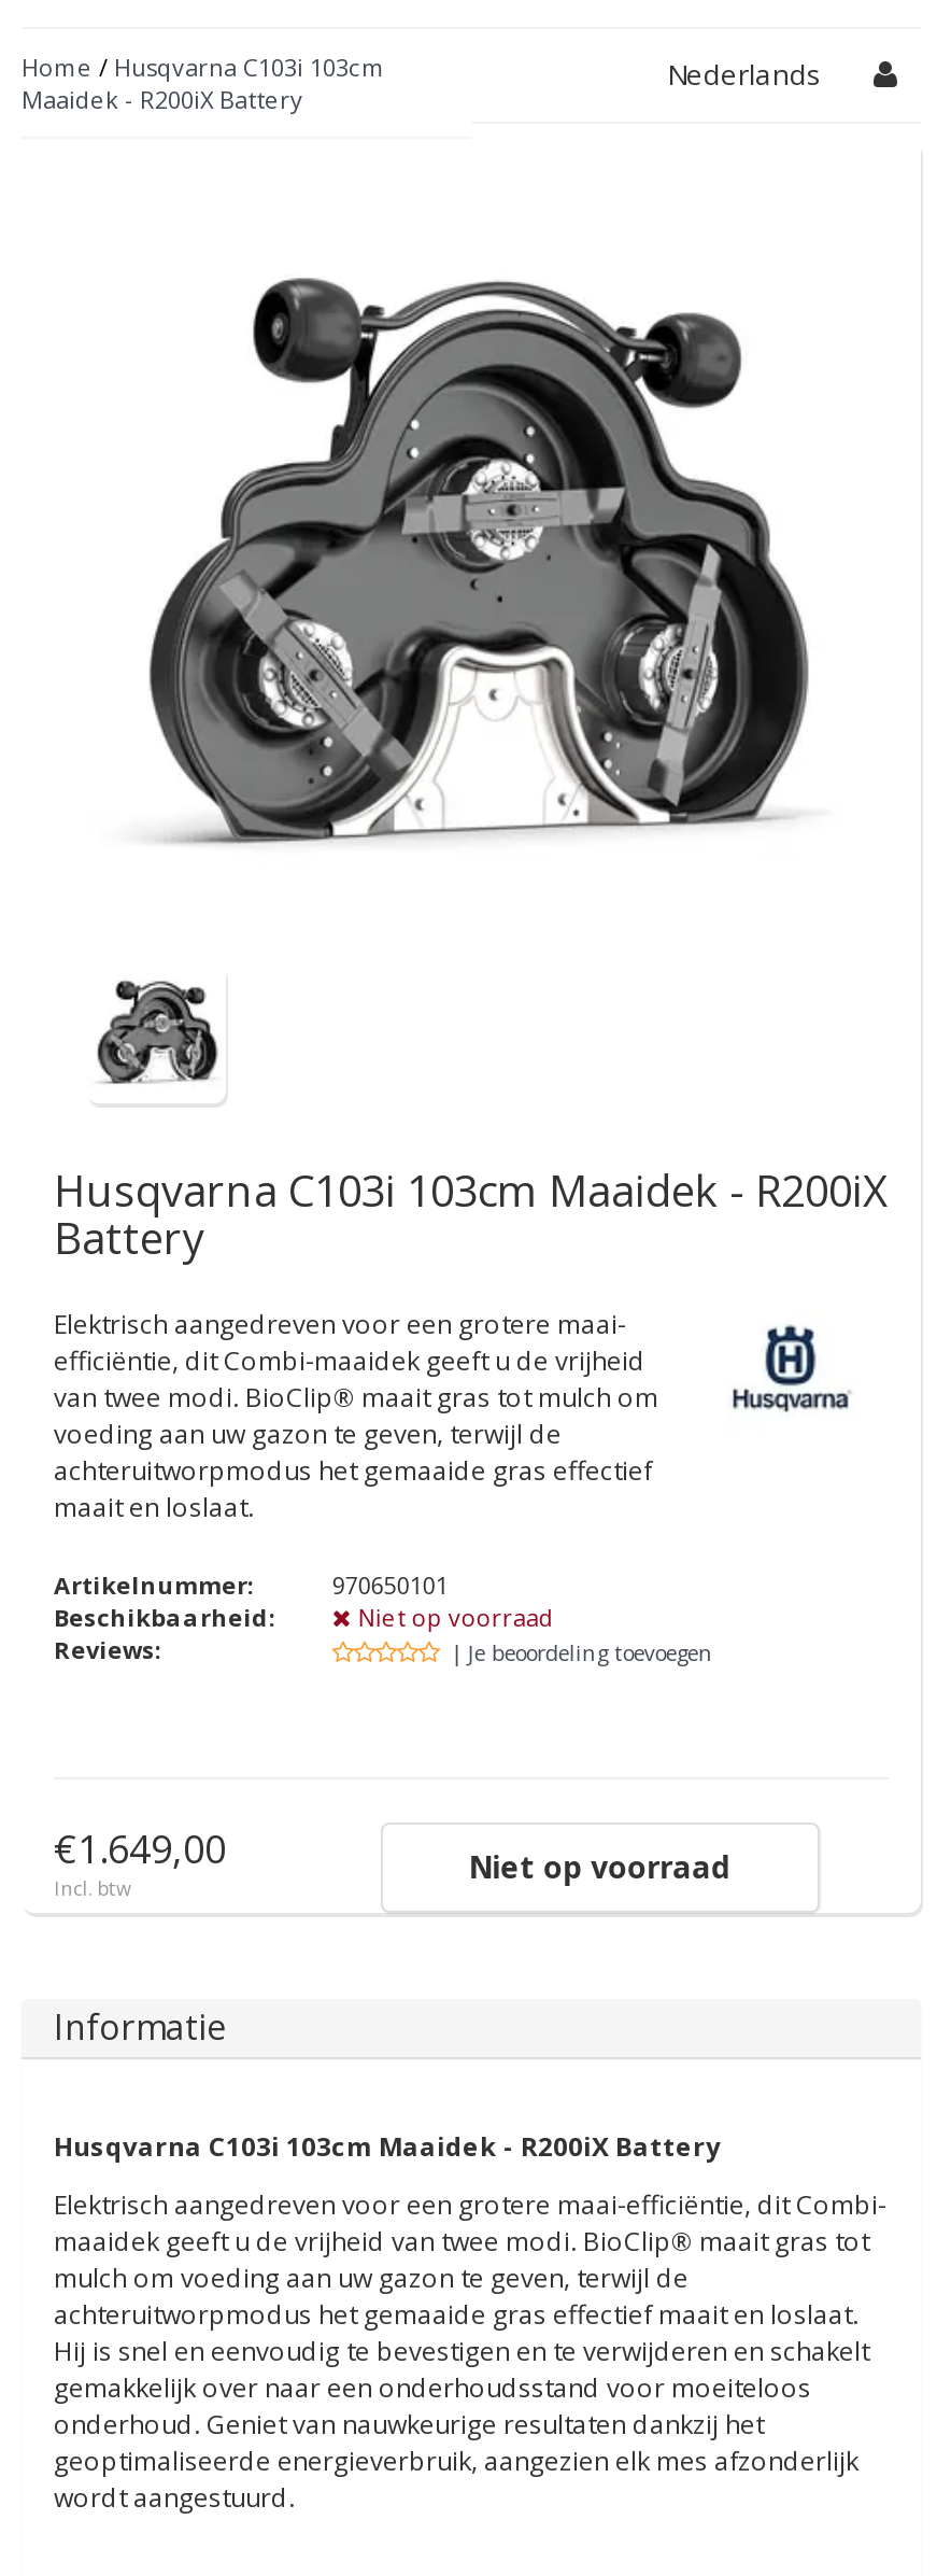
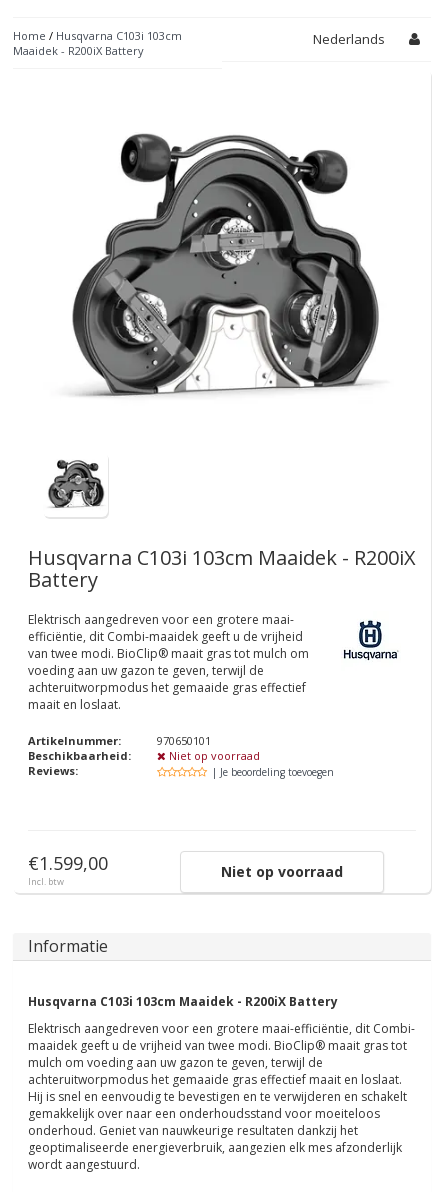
[54,1822,226,1874] €1.649,00 -> [28,851,108,875] €1.599,00

